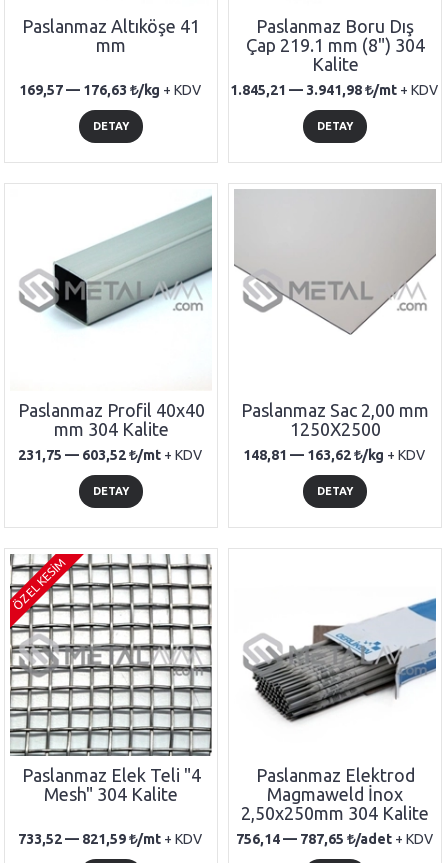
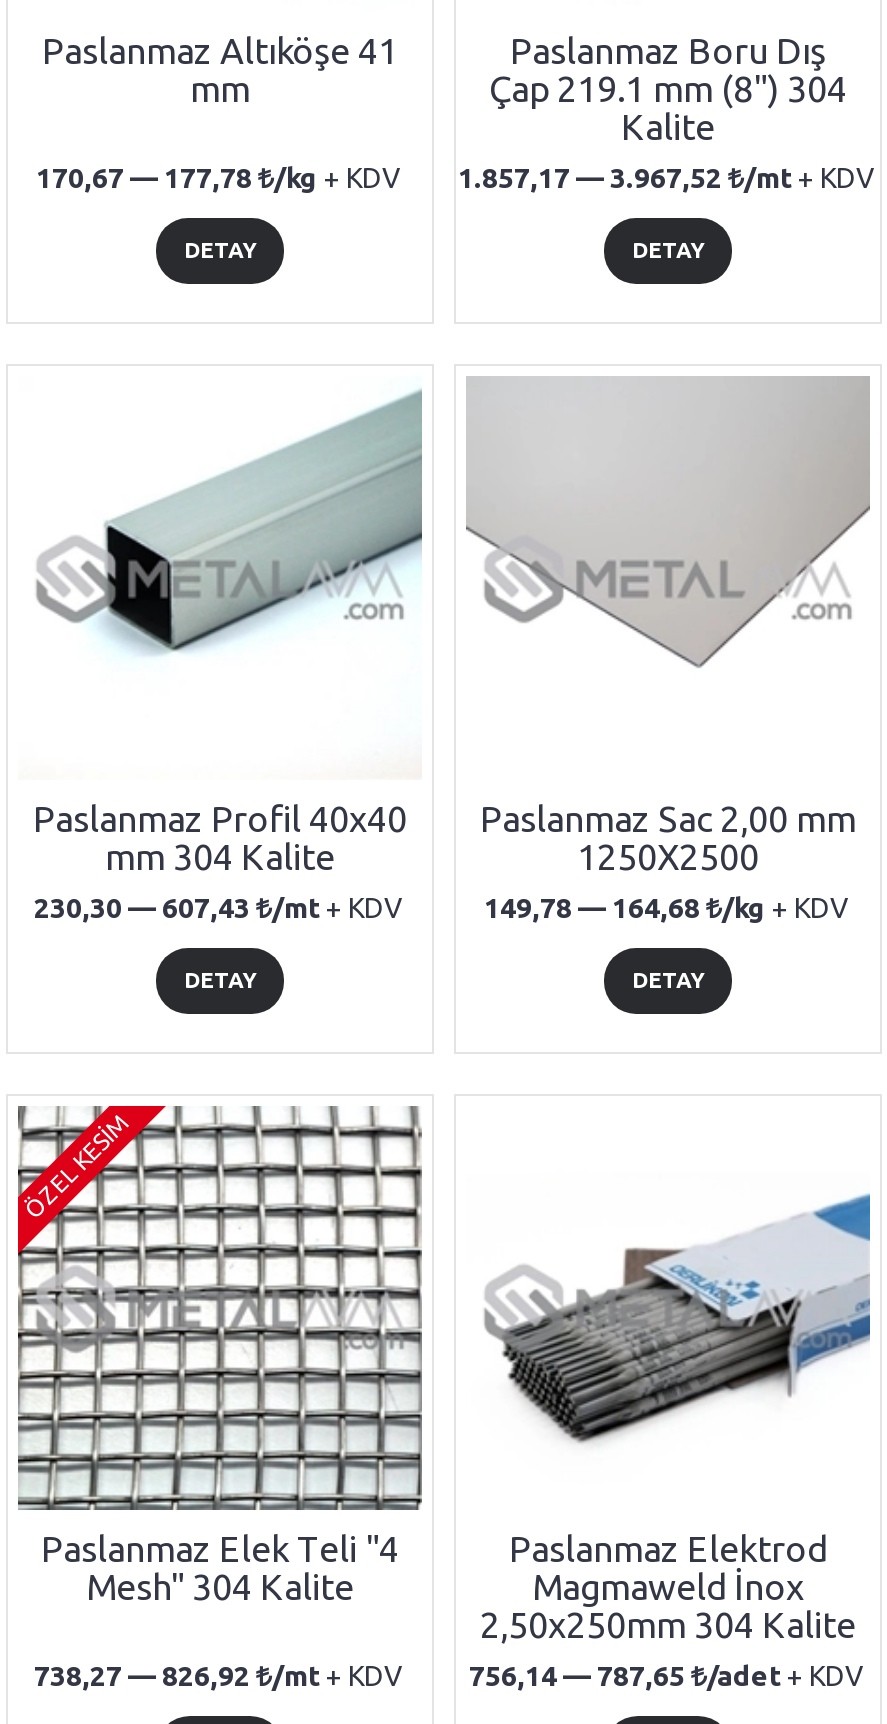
[19,82,201,98] 169,57 — 176,63 /kg + KDV -> [36,162,400,194] 170,67 — 177,78 /kg + KDV
[230,82,438,98] 1.845,21 — 3.941,98 /mt + KDV -> [458,162,874,194] 1.857,17 — 3.967,52 /mt + KDV
[18,447,202,463] 231,75 — 603,52 /mt + KDV -> [34,893,402,925] 230,30 — 607,43 /mt + KDV
[243,447,425,463] 148,81 — 163,62 /kg + KDV -> [484,893,848,925] 149,78 — 164,68 /kg + KDV
[18,831,202,847] 733,52 — 821,59 /mt + KDV -> [34,1661,402,1693] 738,27 — 826,92 /mt + KDV

